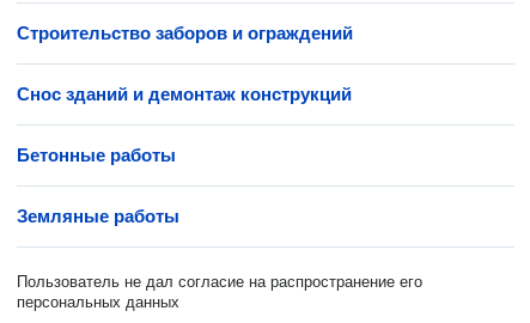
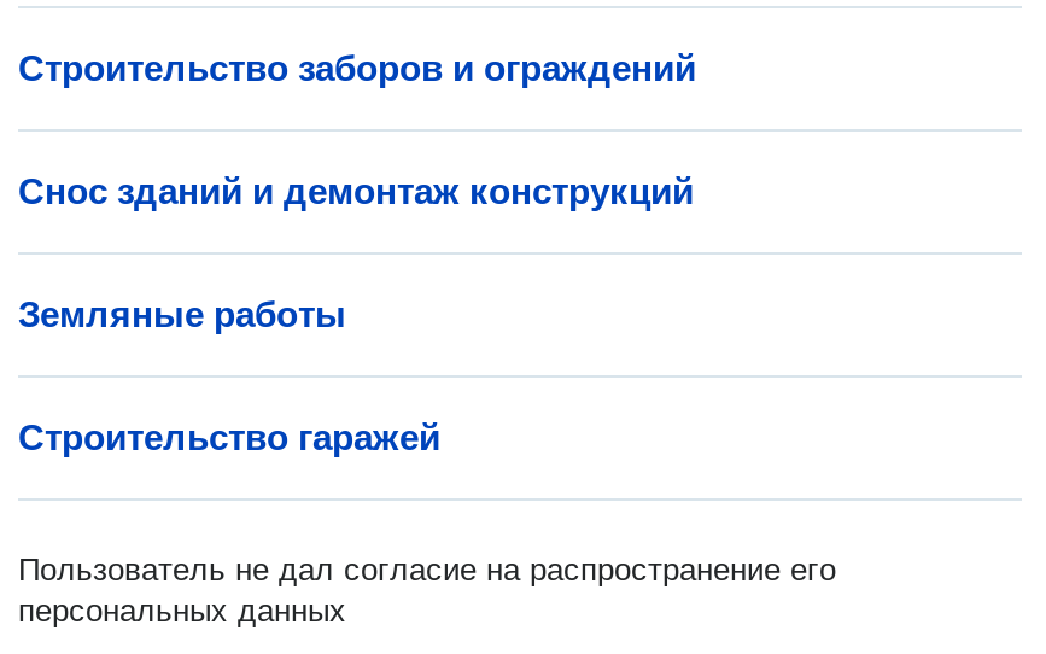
[17,145,176,165] Бетонные работы -> none
moved [17,206,179,226] -> [18,293,346,334]: Земляные работы
none -> [18,416,440,457] Строительство гаражей

